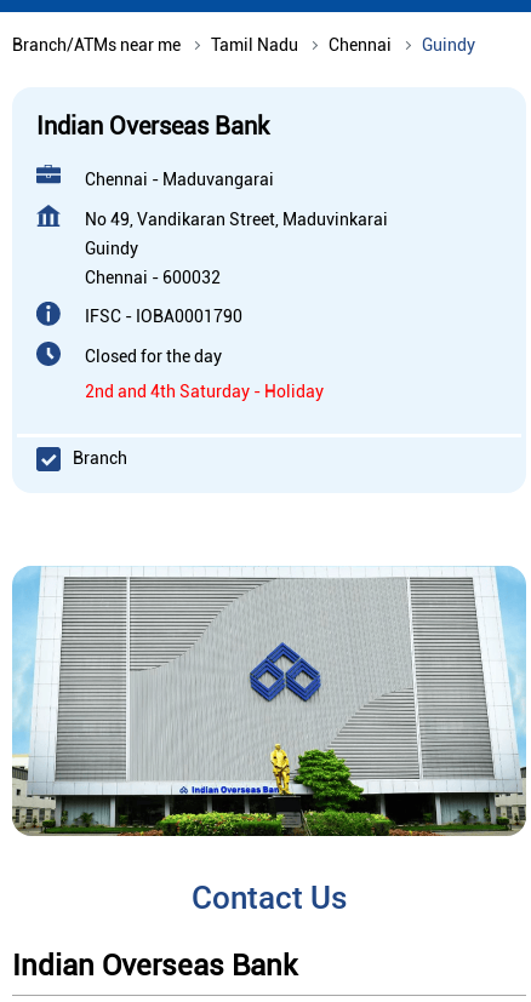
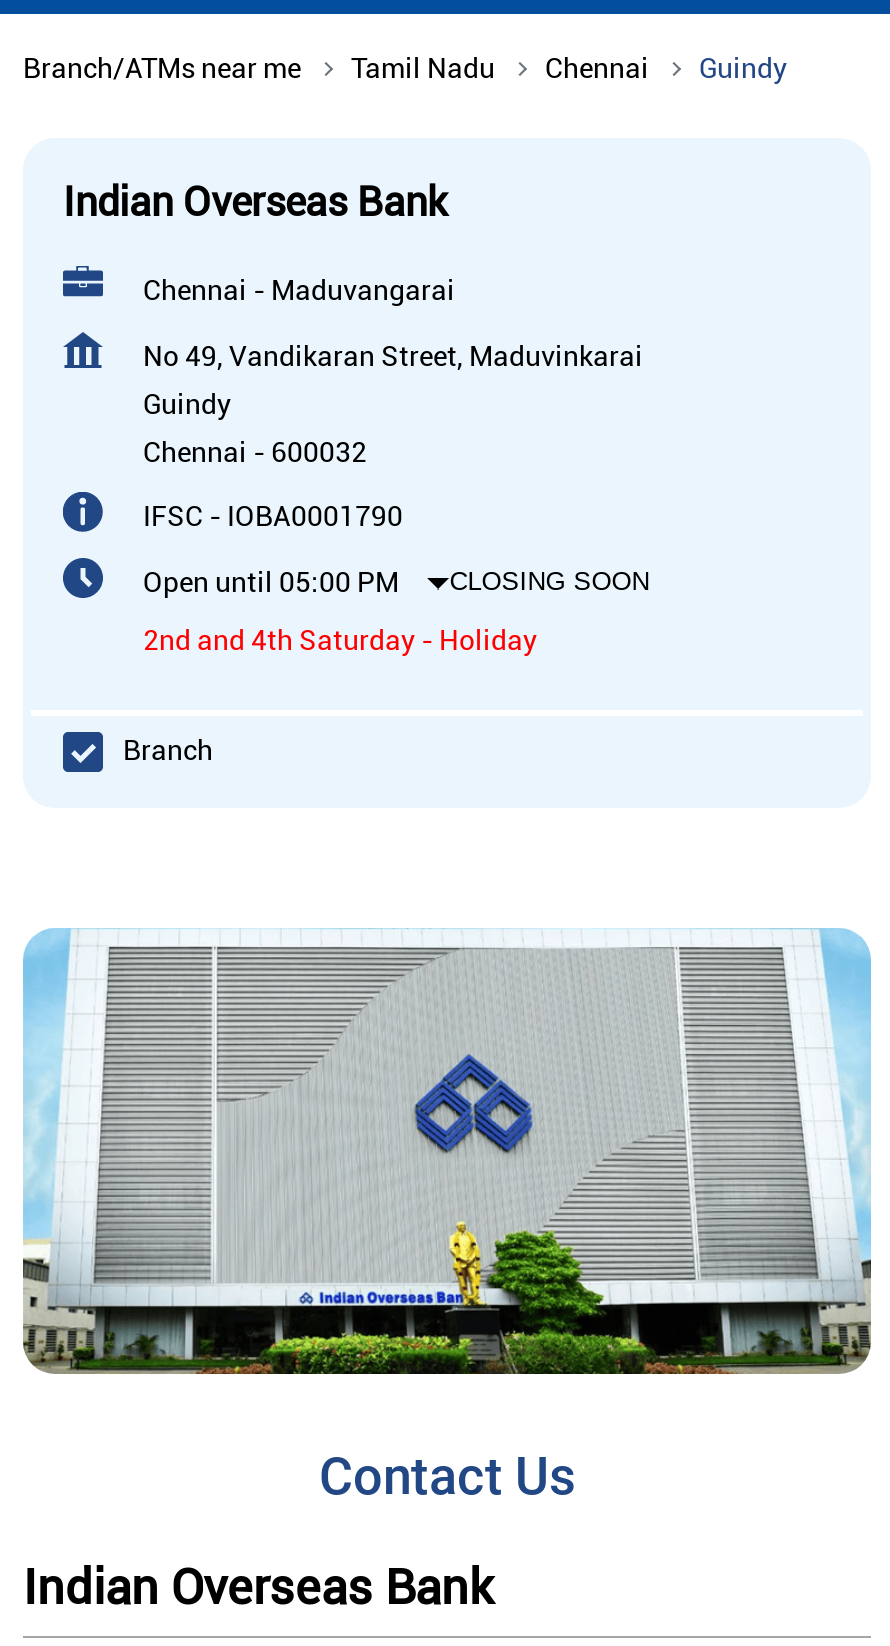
[85,346,222,366] Closed for the day -> [143,566,649,598] Open until 05:00 PM | CLOSING SOON

